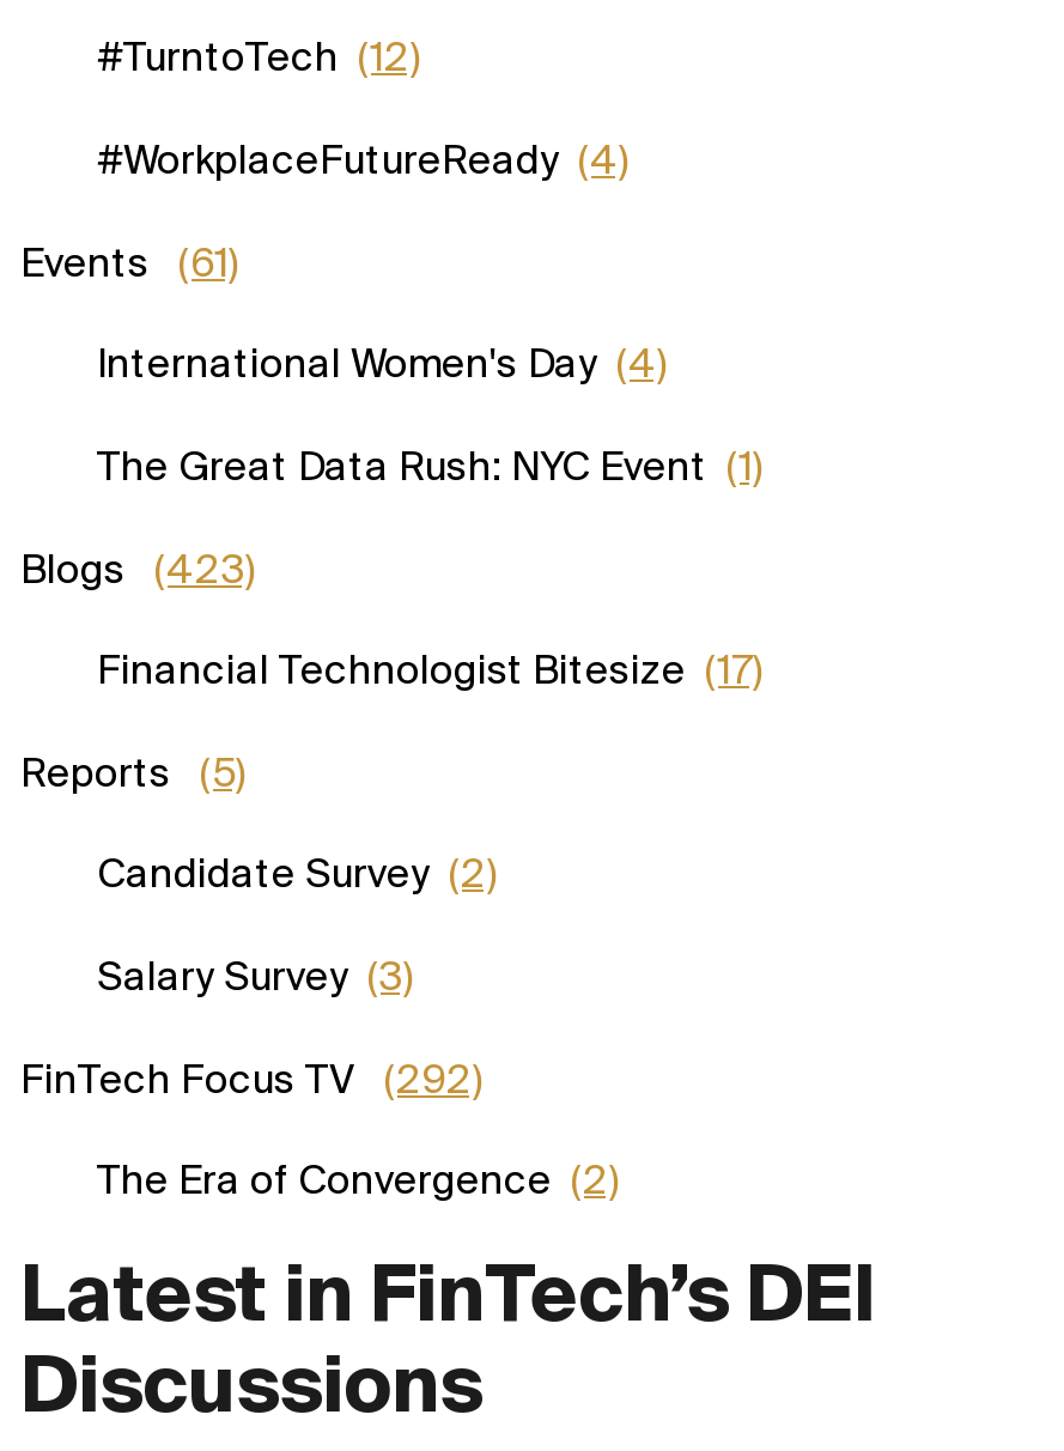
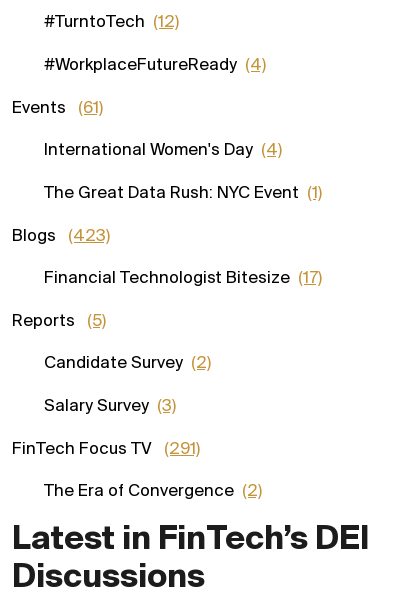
[20,1060,482,1105] FinTech Focus TV (292) -> [12,440,200,459] FinTech Focus TV (291)

